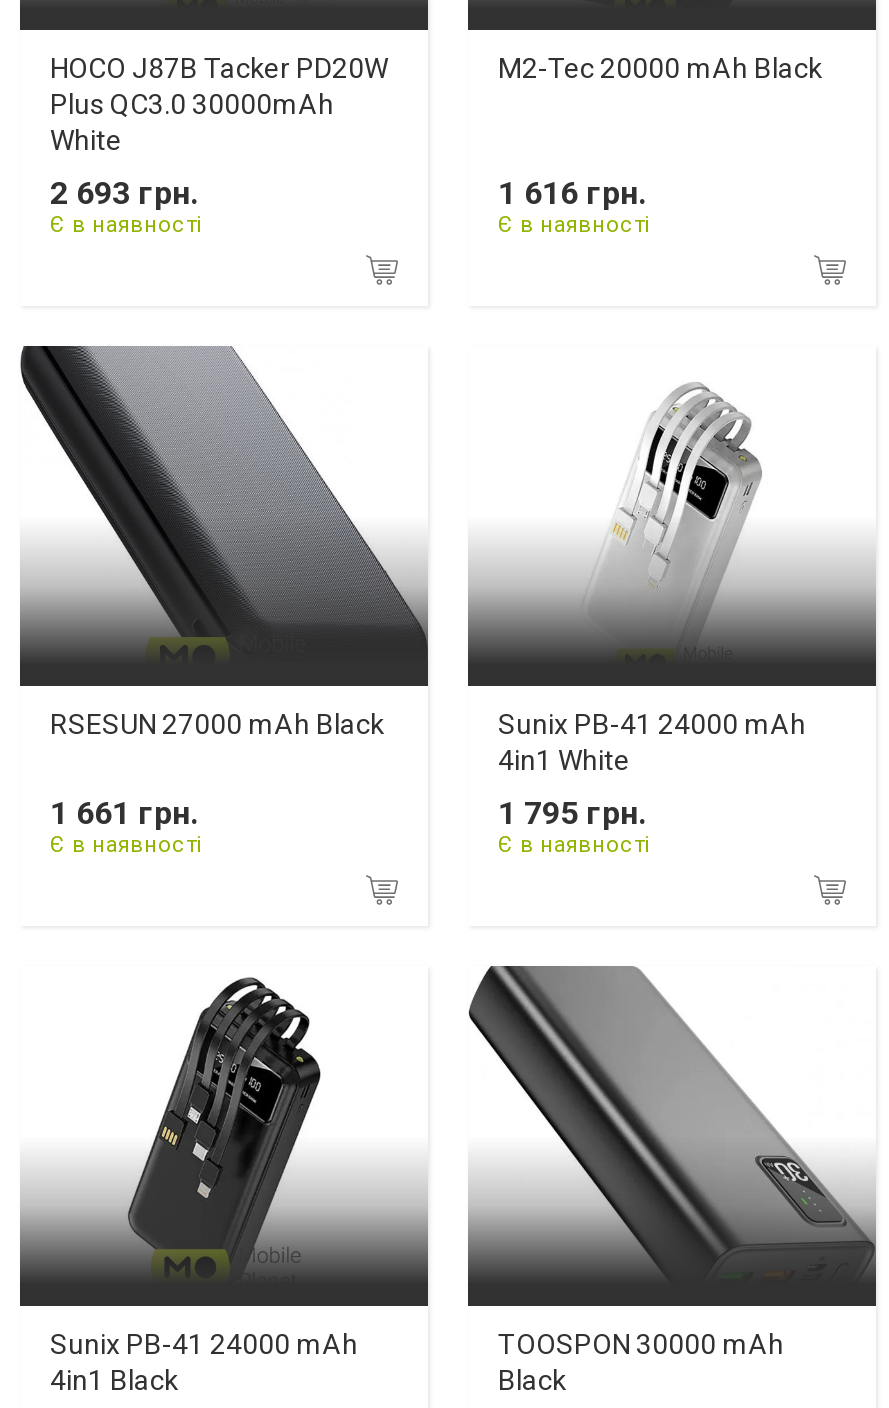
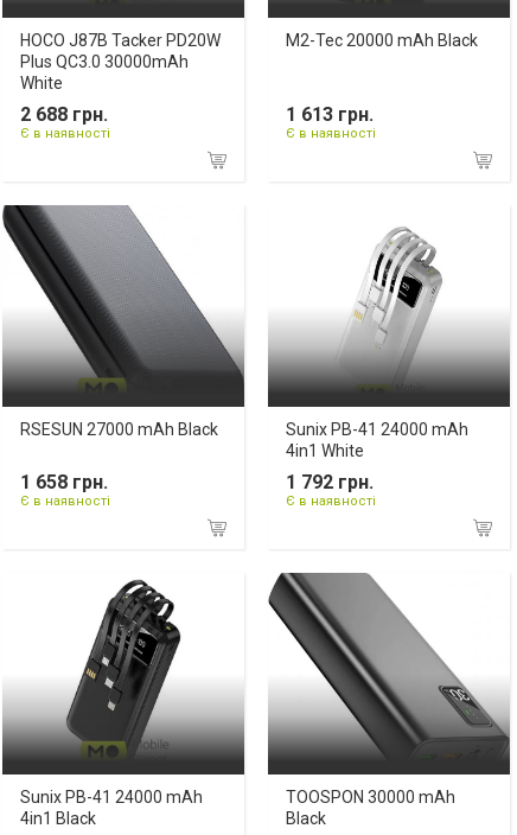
[50,175,198,213] 2 693 грн. -> [20,104,108,126] 2 688 грн.
[498,175,646,213] 1 616 грн. -> [286,104,374,126] 1 613 грн.
[50,794,198,832] 1 661 грн. -> [20,471,108,494] 1 658 грн.
[498,794,646,832] 1 795 грн. -> [286,471,374,494] 1 792 грн.

